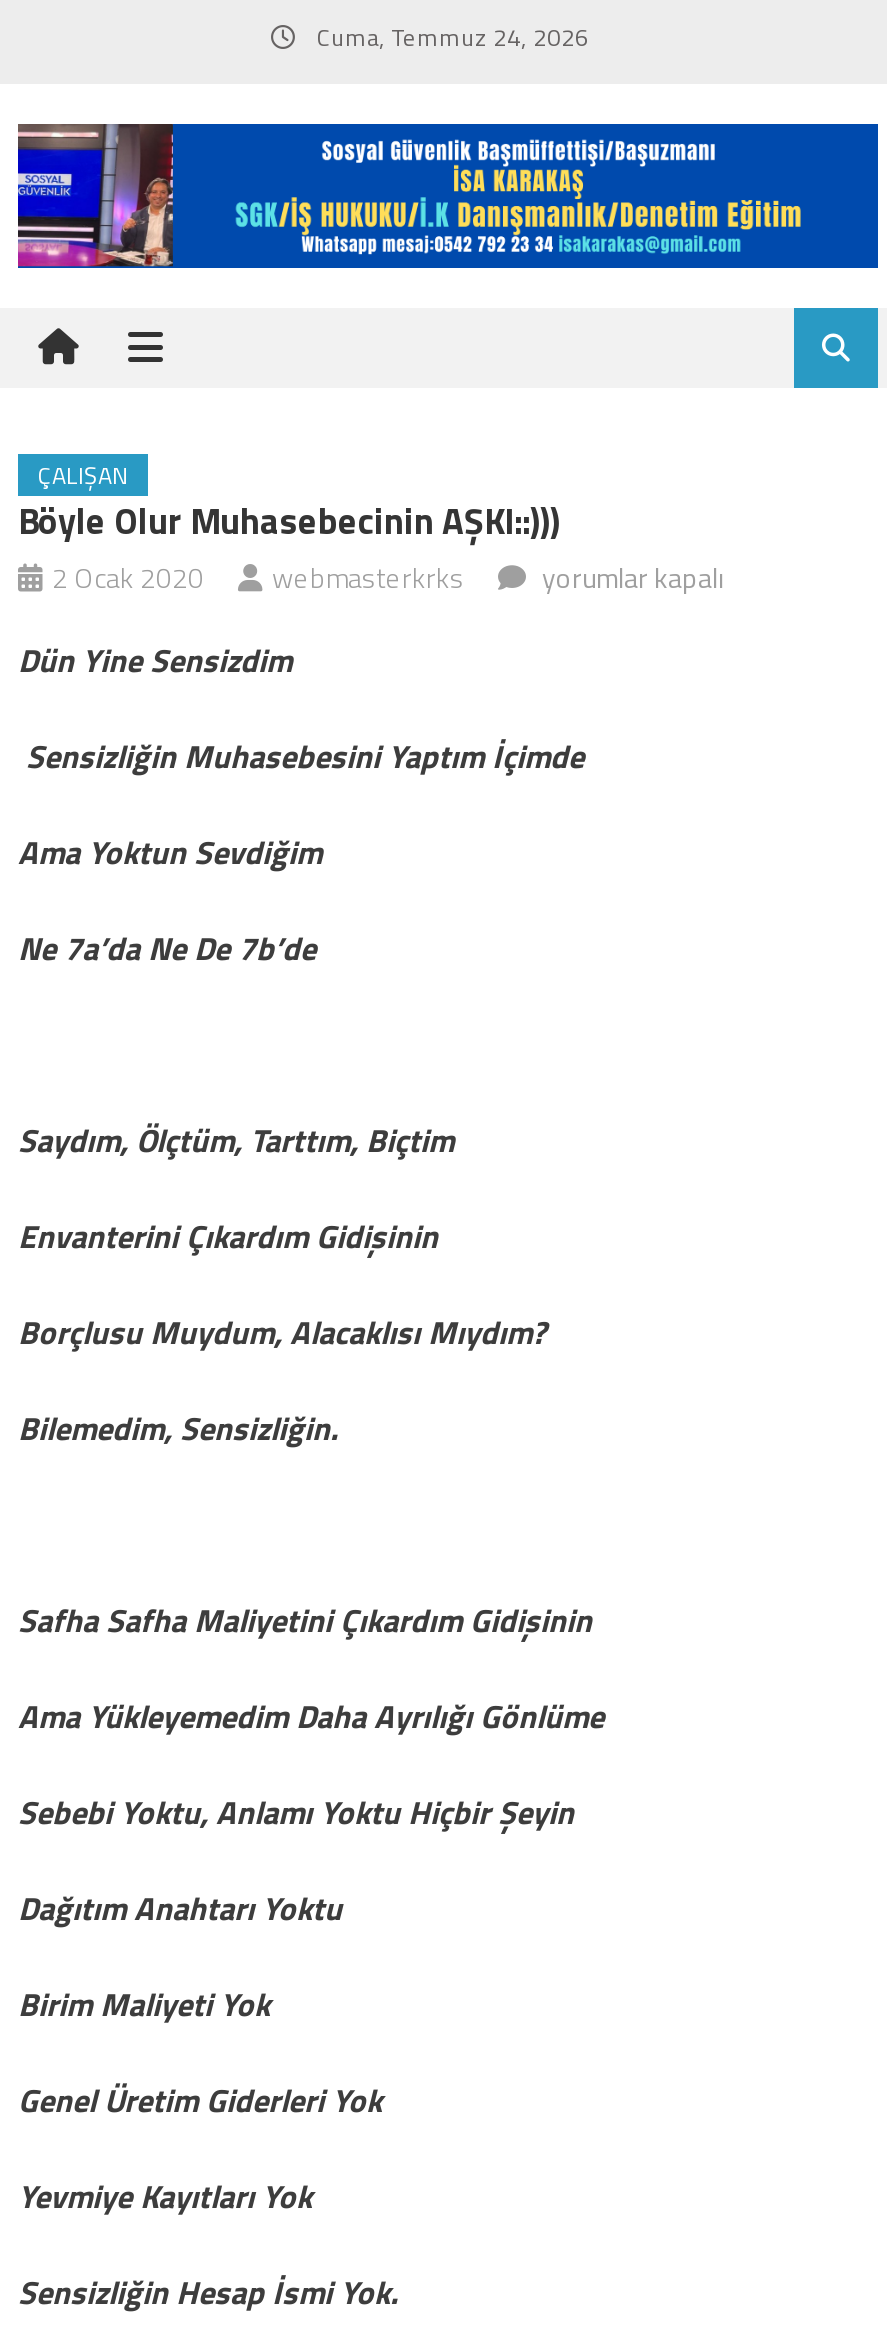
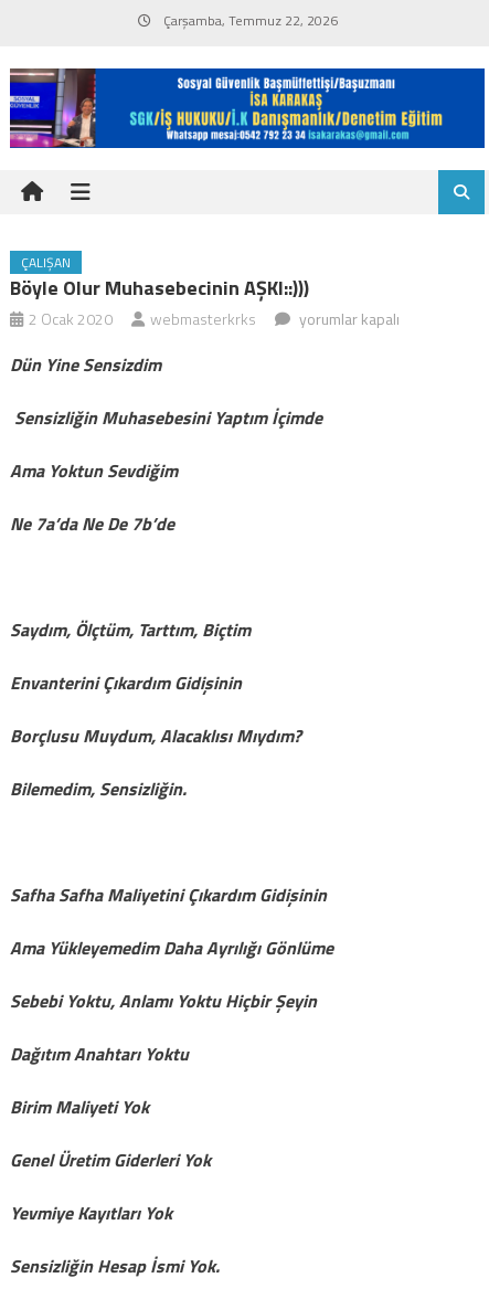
[311,18,589,56] Cuma, Temmuz 24, 2026 -> [160,10,337,31] Çarşamba, Temmuz 22, 2026

